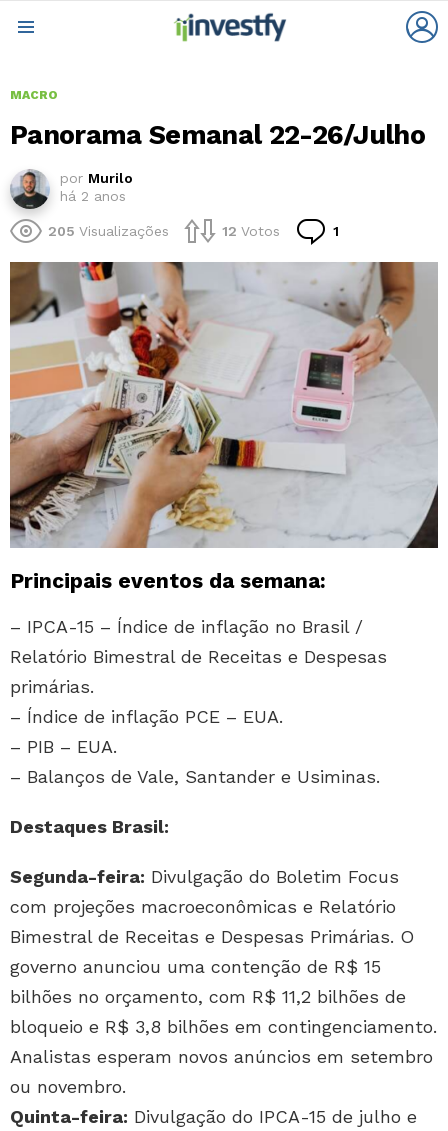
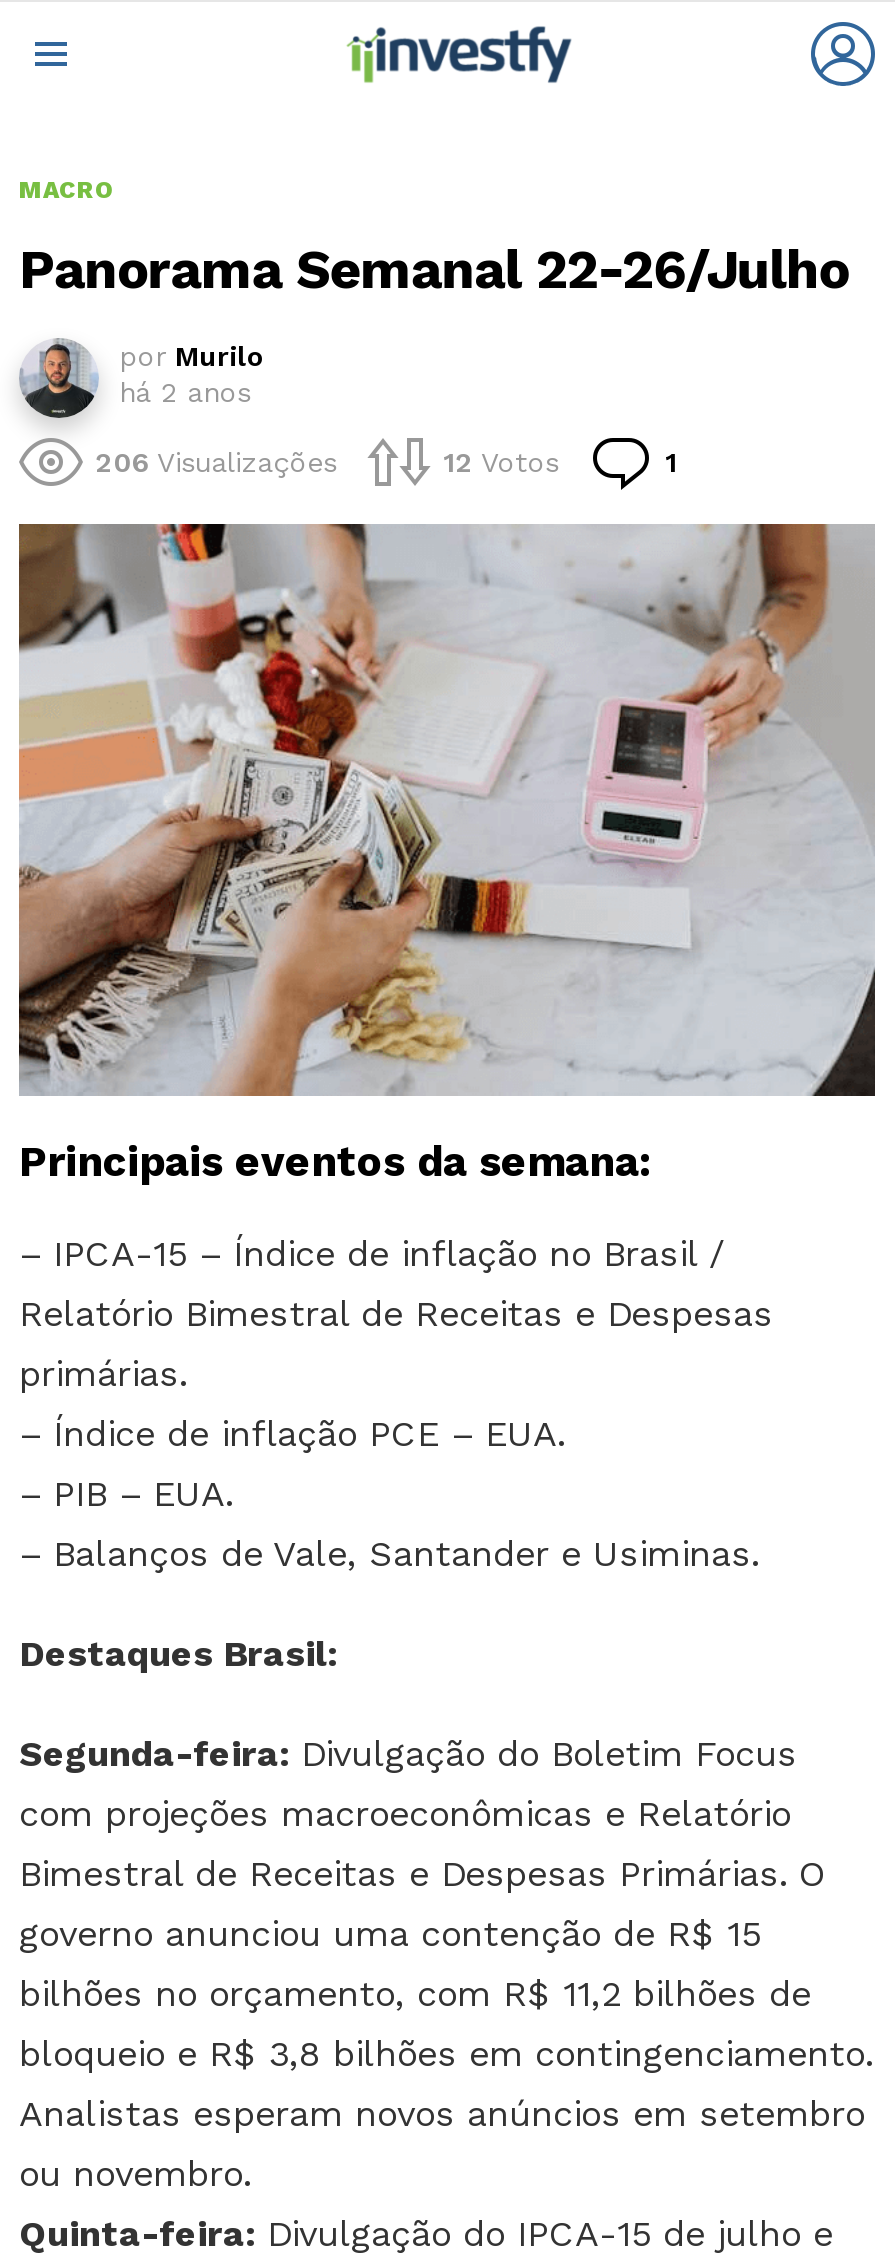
[48,223,169,239] 205 Visualizações -> [95,446,337,478] 206 Visualizações

